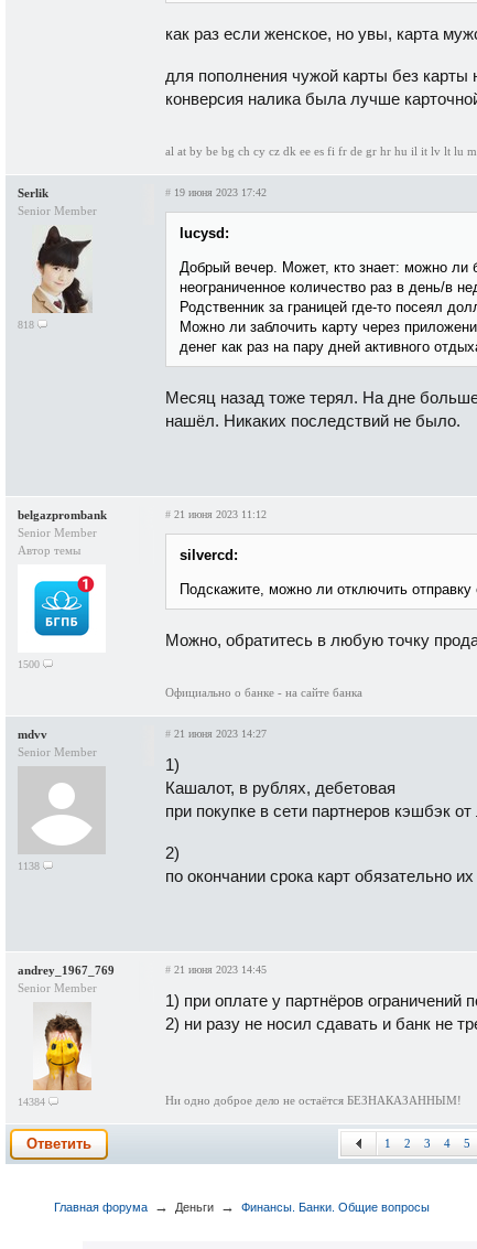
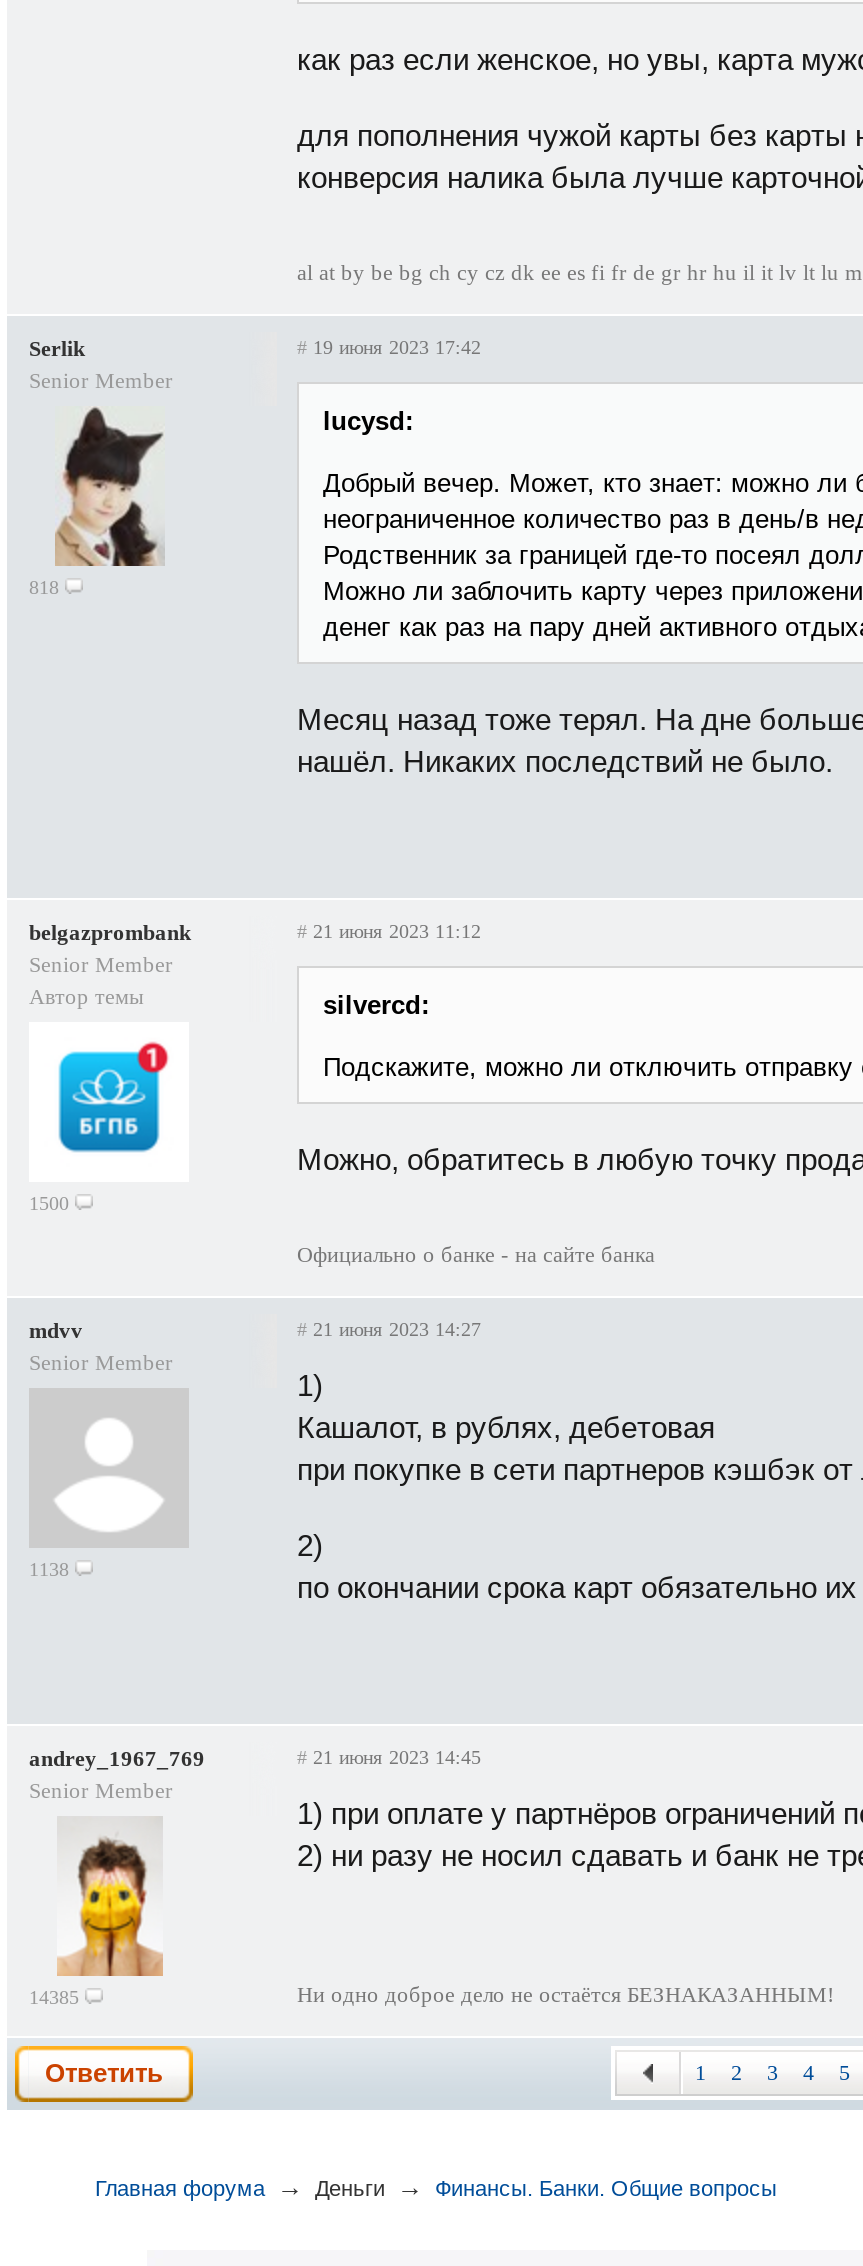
[18,1096,48,1108] 14384 -> [29,1986,85,2008] 14385

